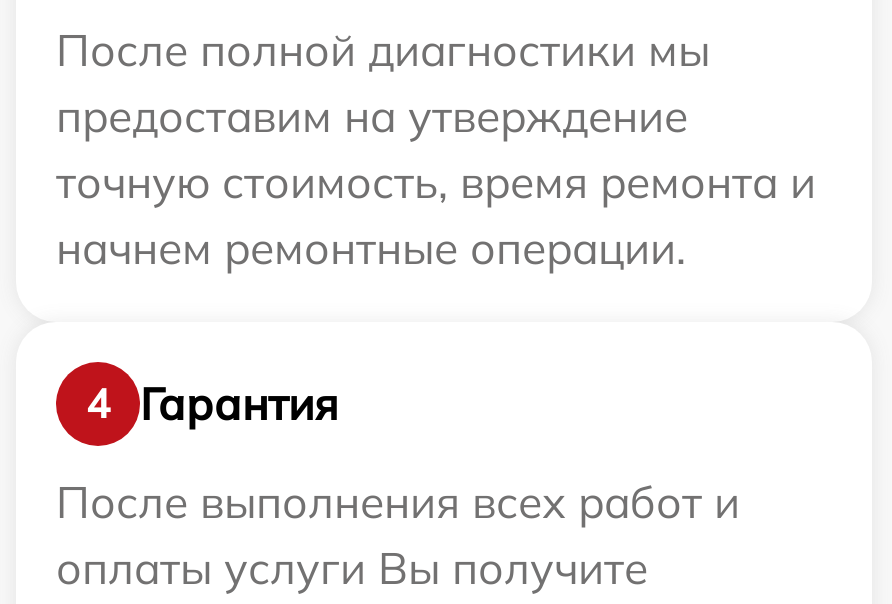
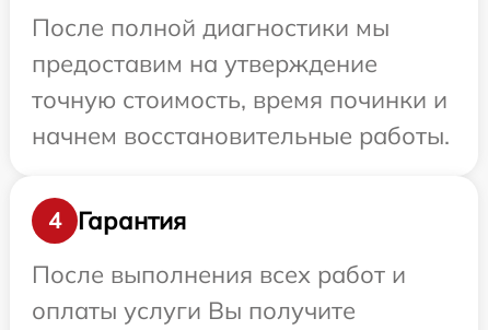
[56,155,816,211] точную стоимость, время ремонта и -> [32,84,448,115] точную стоимость, время починки и
[56,221,686,277] начнем ремонтные операции. -> [32,121,450,151] начнем восстановительные работы.

